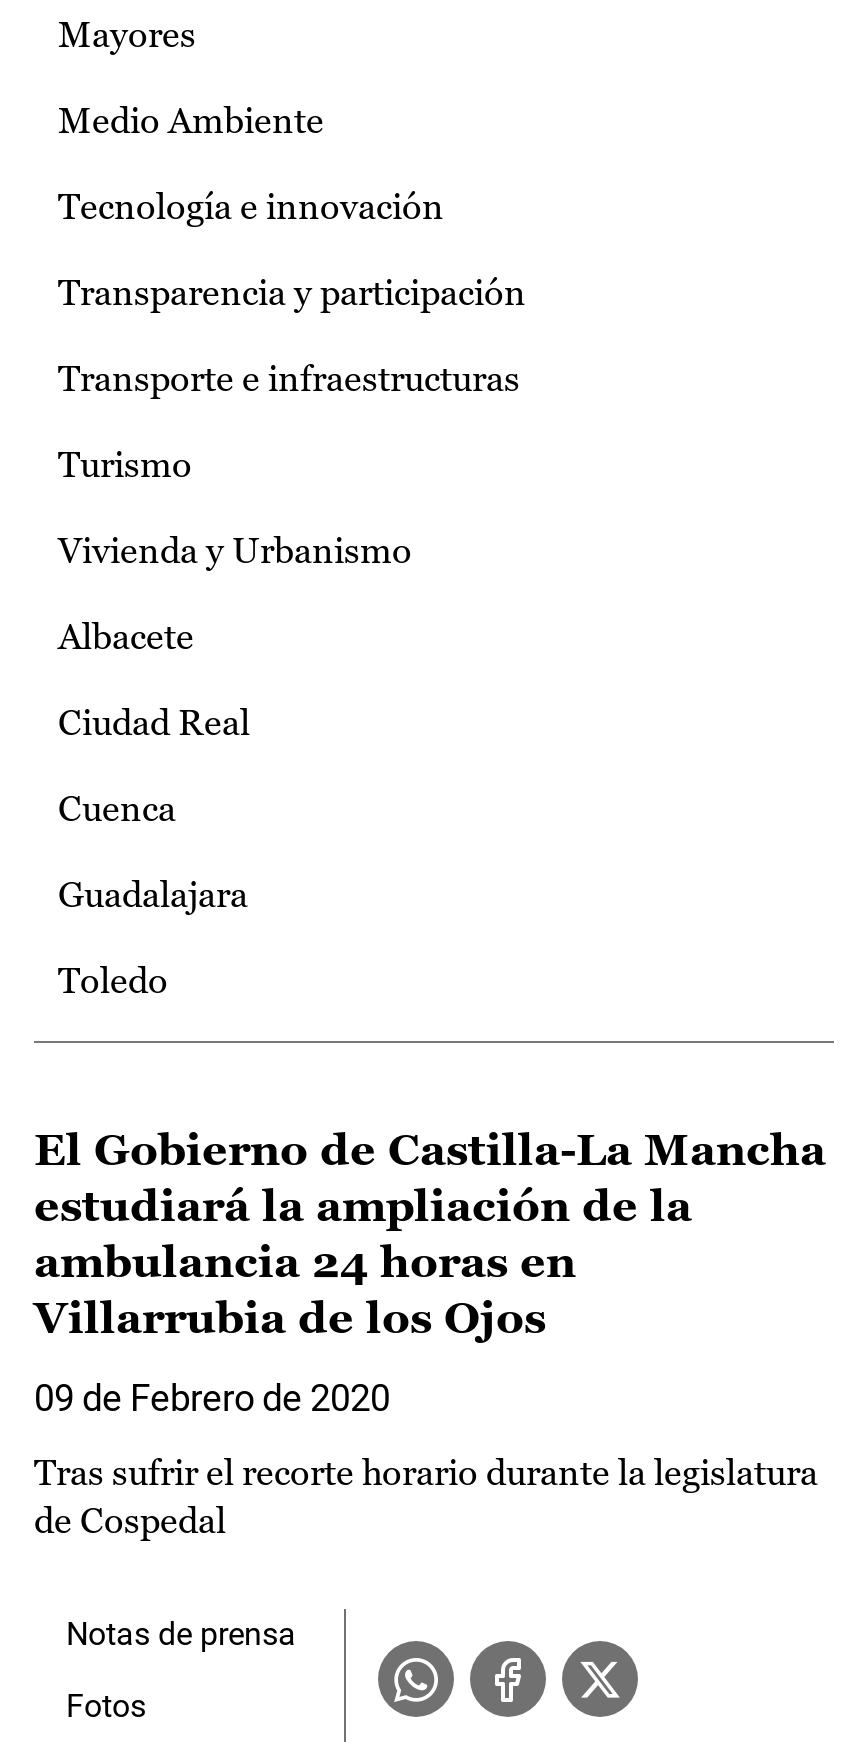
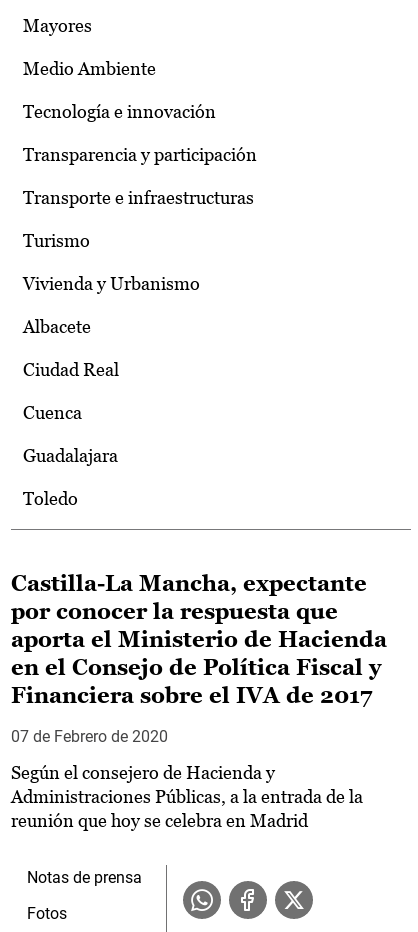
[34,1125,826,1343] El Gobierno de Castilla-La Mancha | estudiará la ampliación de la | ambulancia 24 horas en | Villarrubia de los Ojos -> [11,571,387,708] Castilla-La Mancha, expectante | por conocer la respuesta que | aporta el Ministerio de Hacienda | en el Consejo de Política Fiscal y | Financiera sobre el IVA de 2017
[34,1377,390,1419] 09 de Febrero de 2020 -> [11,727,168,746] 07 de Febrero de 2020
[34,1451,818,1541] Tras sufrir el recorte horario durante la legislatura | de Cospedal -> [11,762,363,831] Según el consejero de Hacienda y | Administraciones Públicas, a la entrada de la | reunión que hoy se celebra en Madrid

